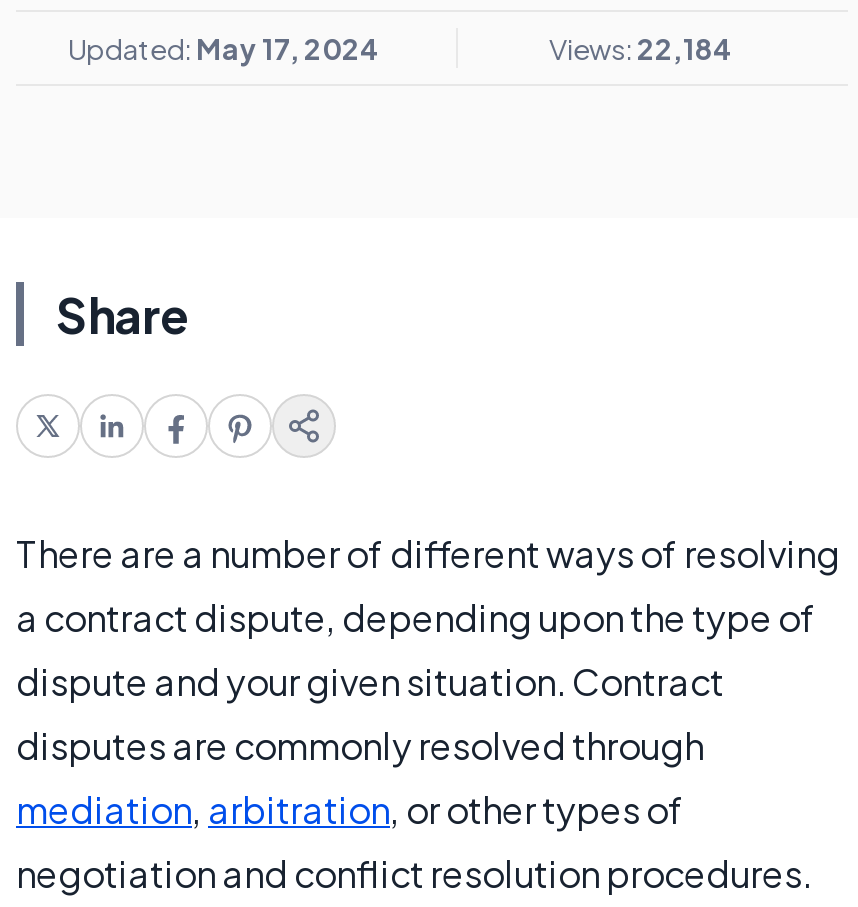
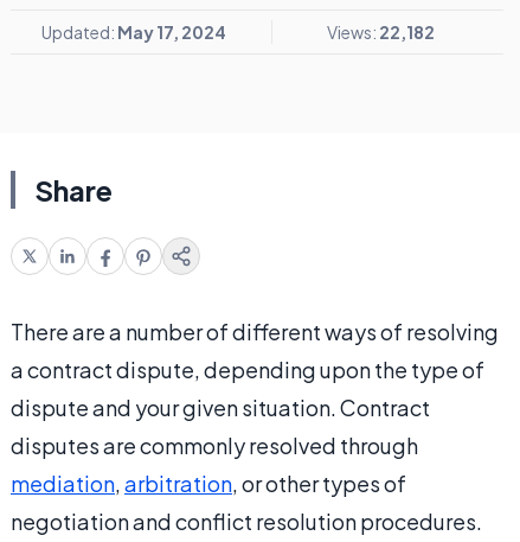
[549,29,733,65] Views: 22,184 -> [327,21,435,42] Views: 22,182

